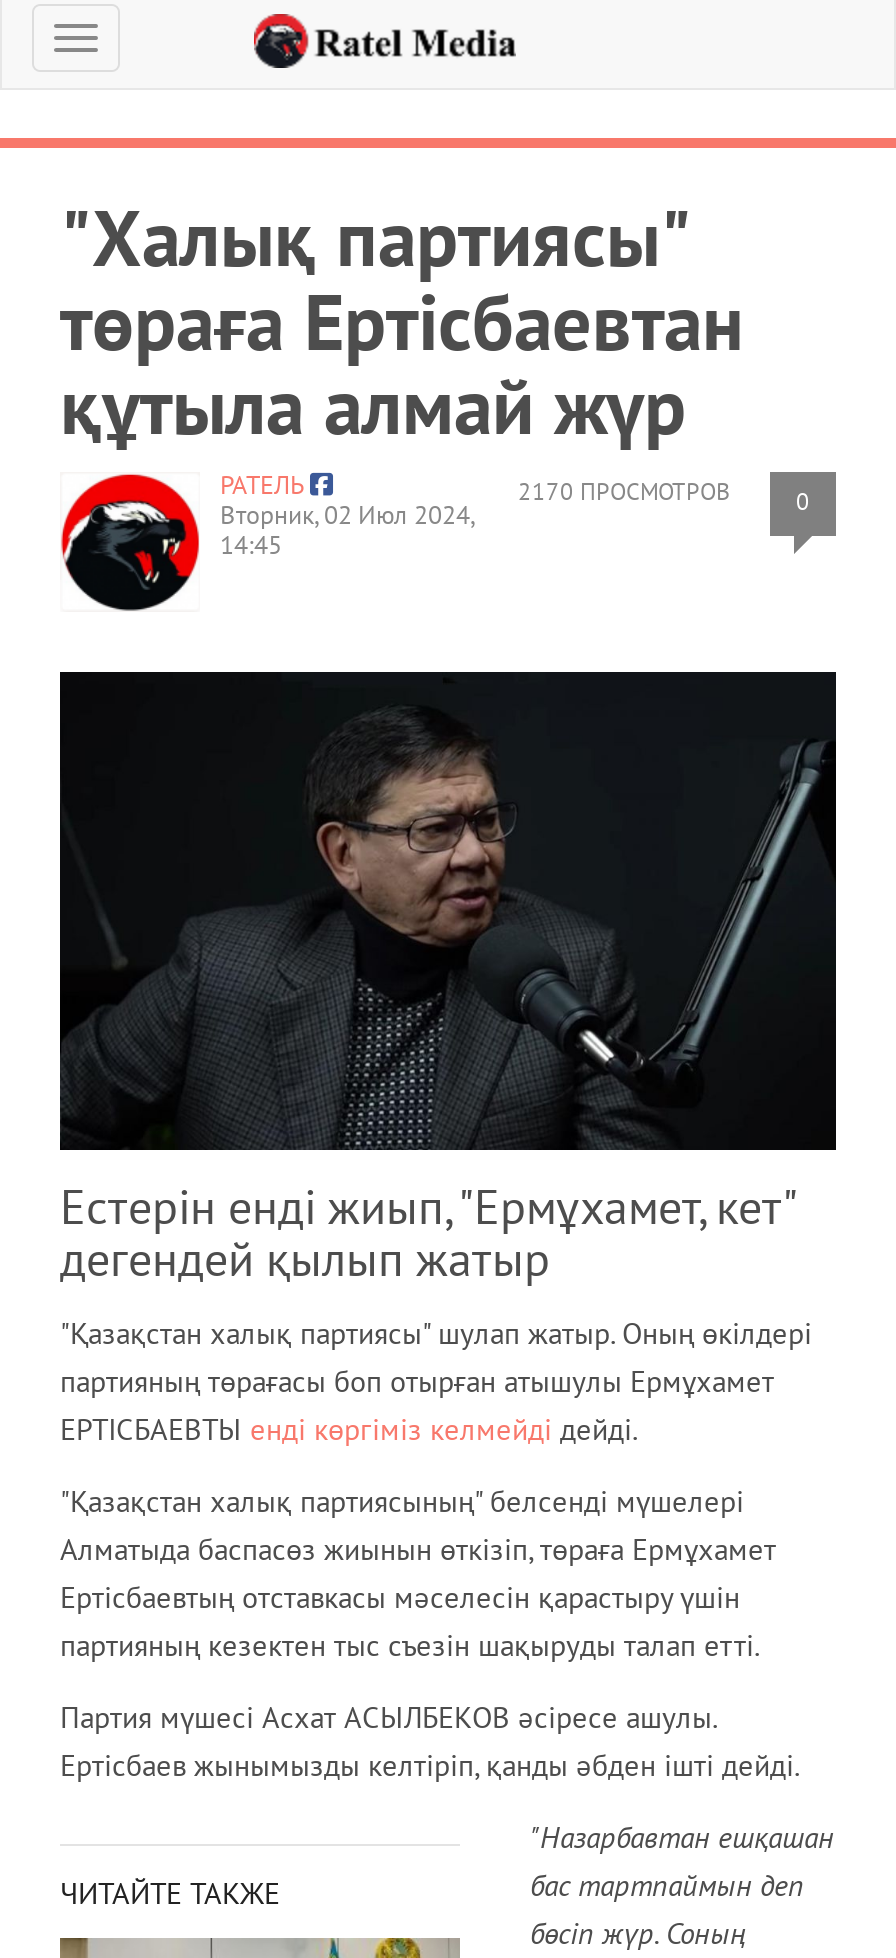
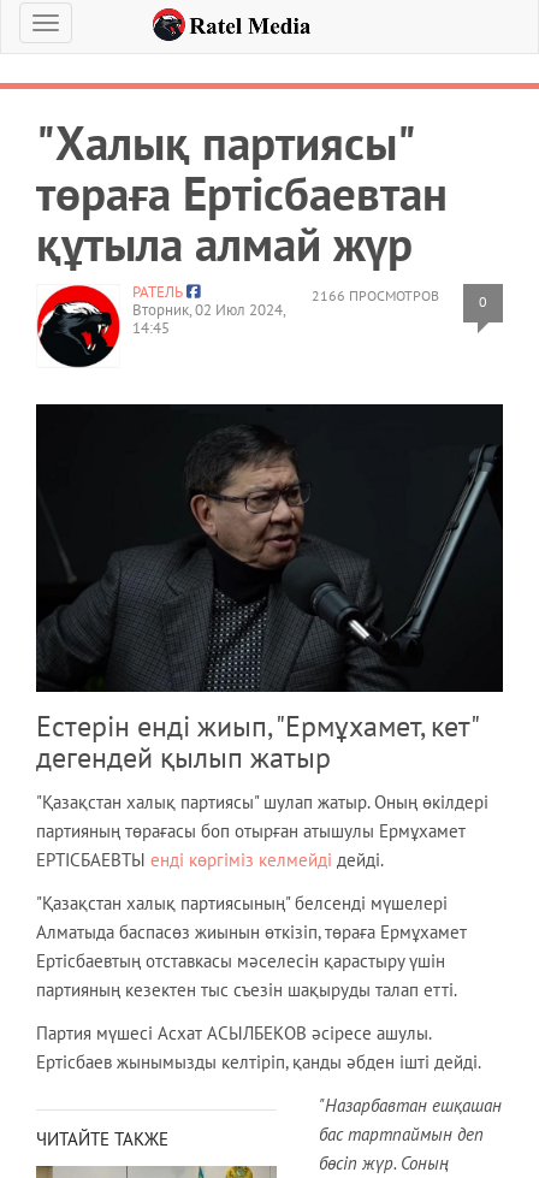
[518,476,730,506] 2170 ПРОСМОТРОВ -> [312,286,439,304] 2166 ПРОСМОТРОВ

